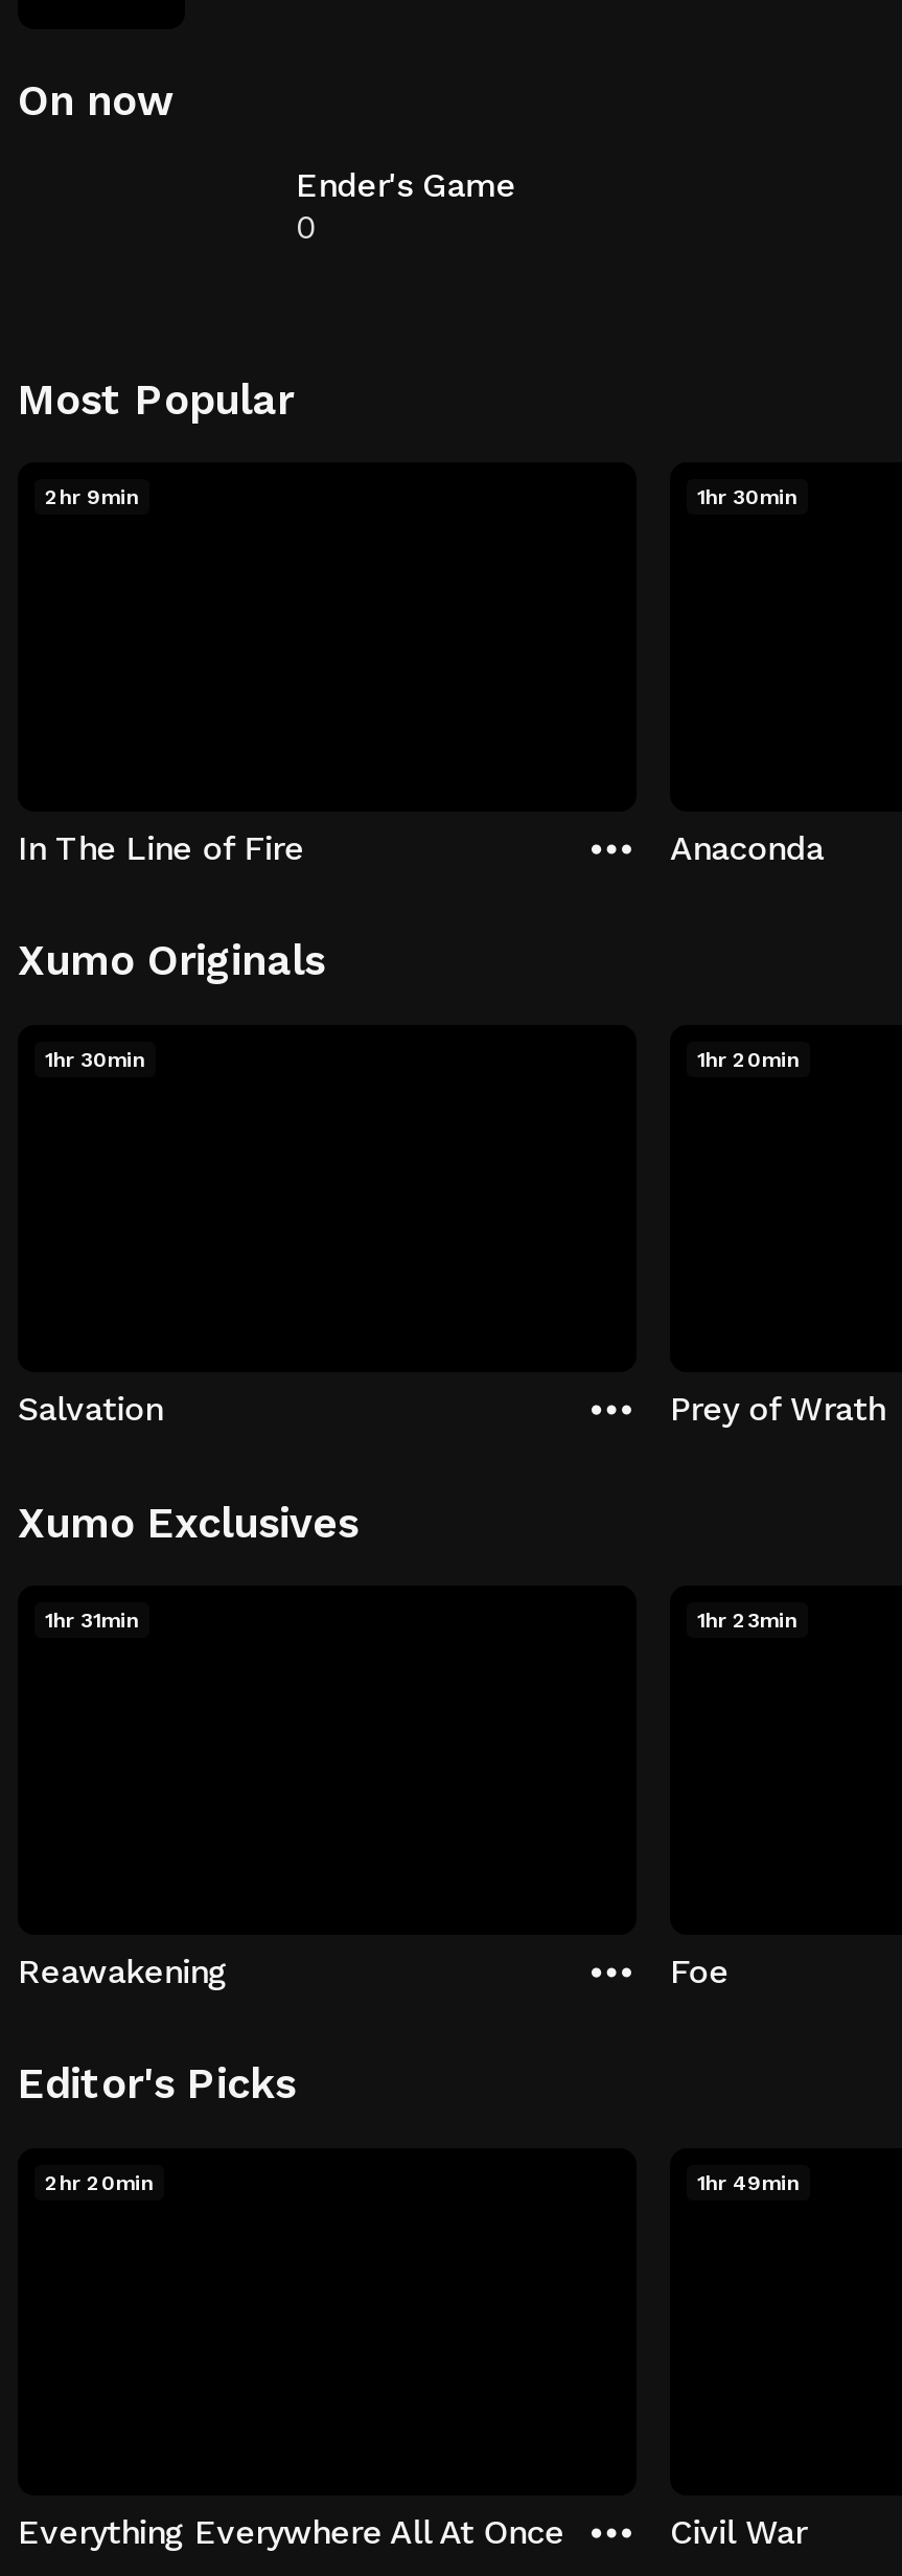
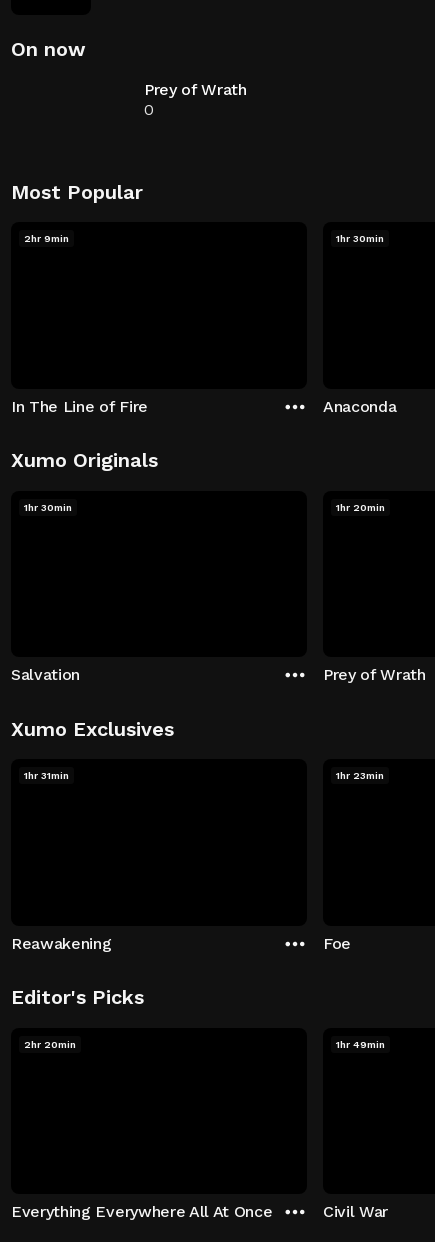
[296,165,516,205] Ender's Game -> [144,80,247,99] Prey of Wrath

